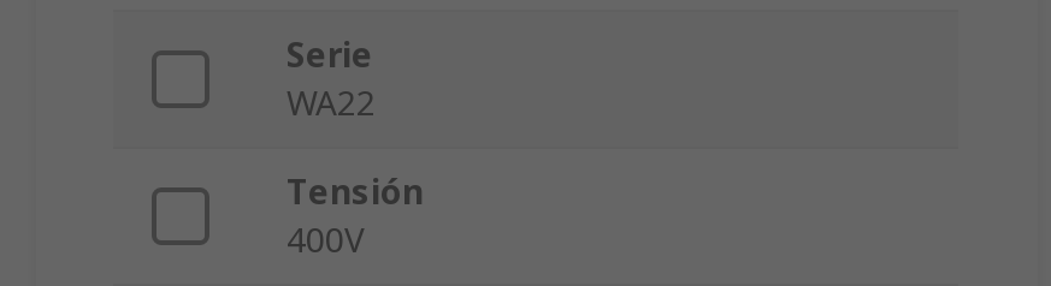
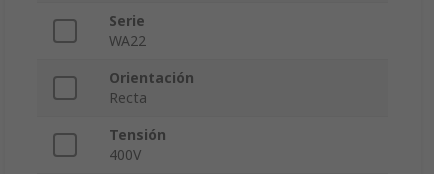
none -> [109,68,194,107] Orientación | Recta

